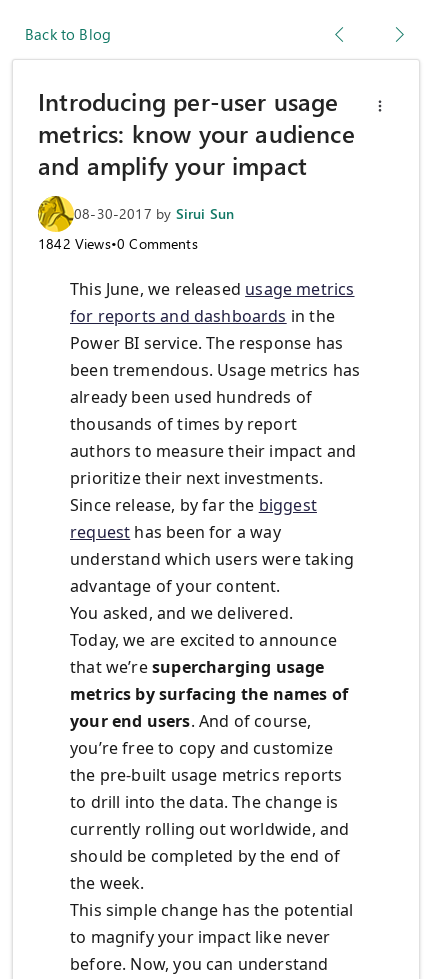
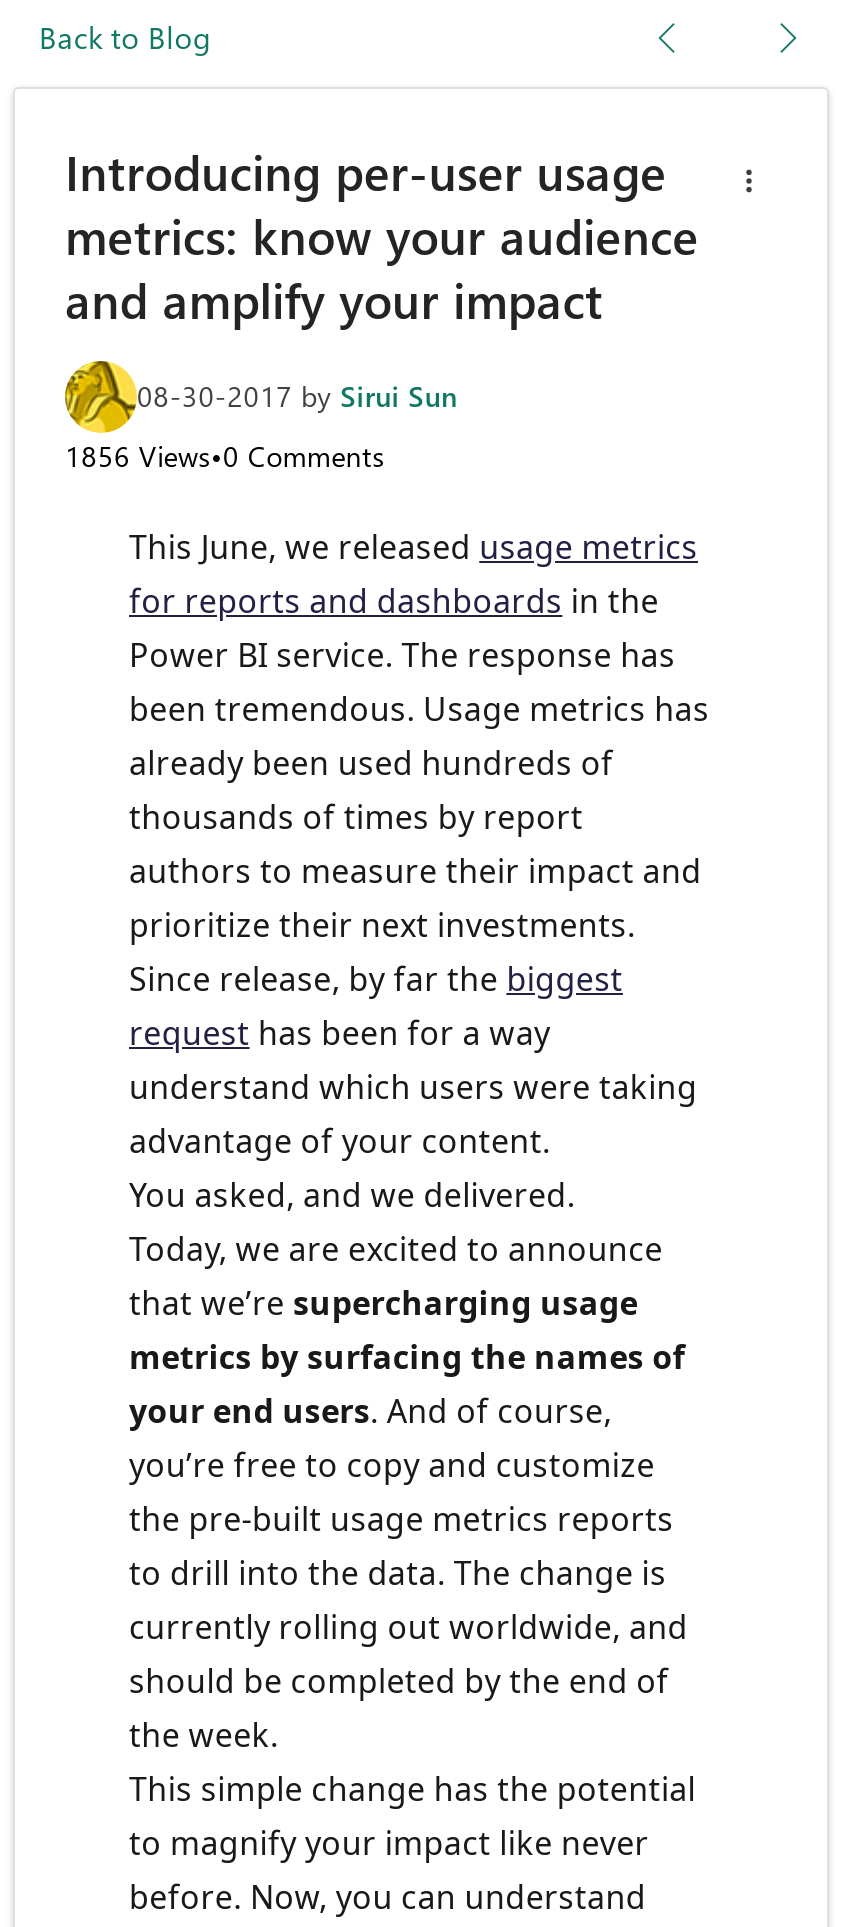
[38,234,198,253] 1842 Views•0 Comments -> [65,438,385,476] 1856 Views•0 Comments

